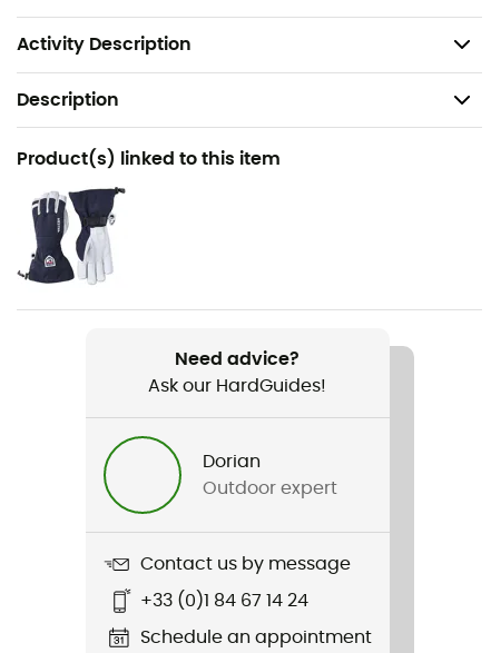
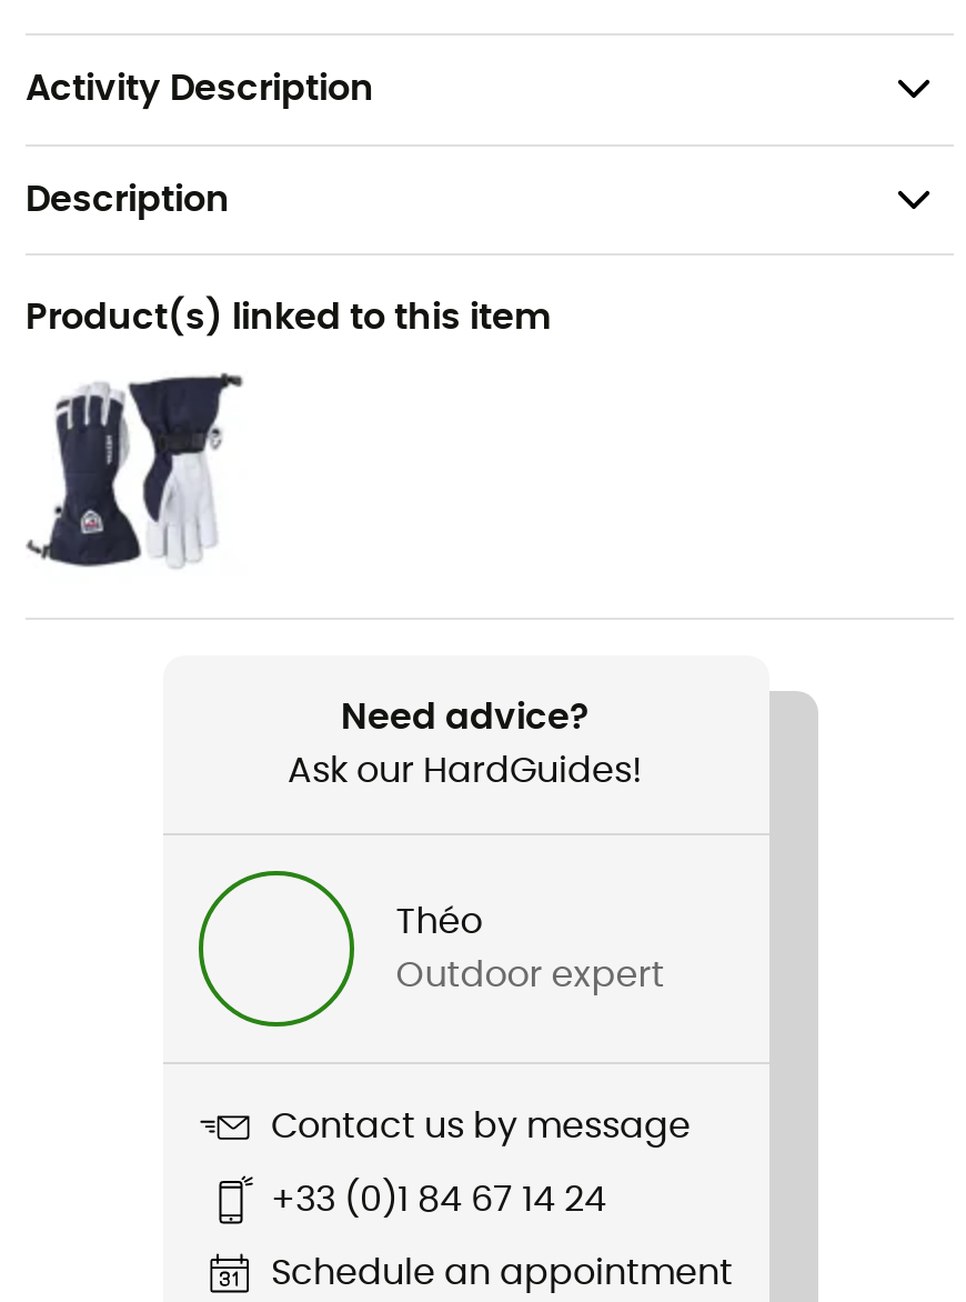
[202,452,260,470] Dorian -> [396,904,482,939] Théo

